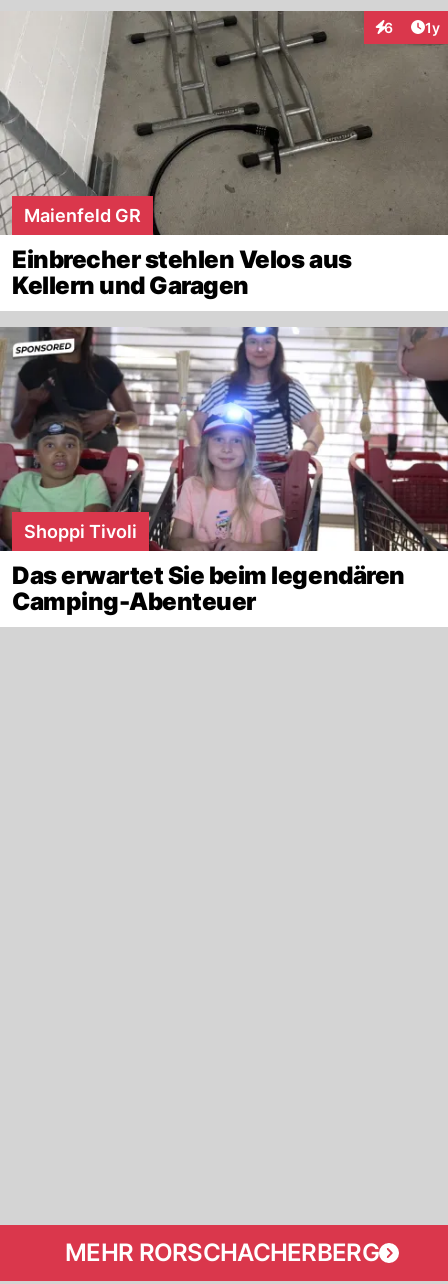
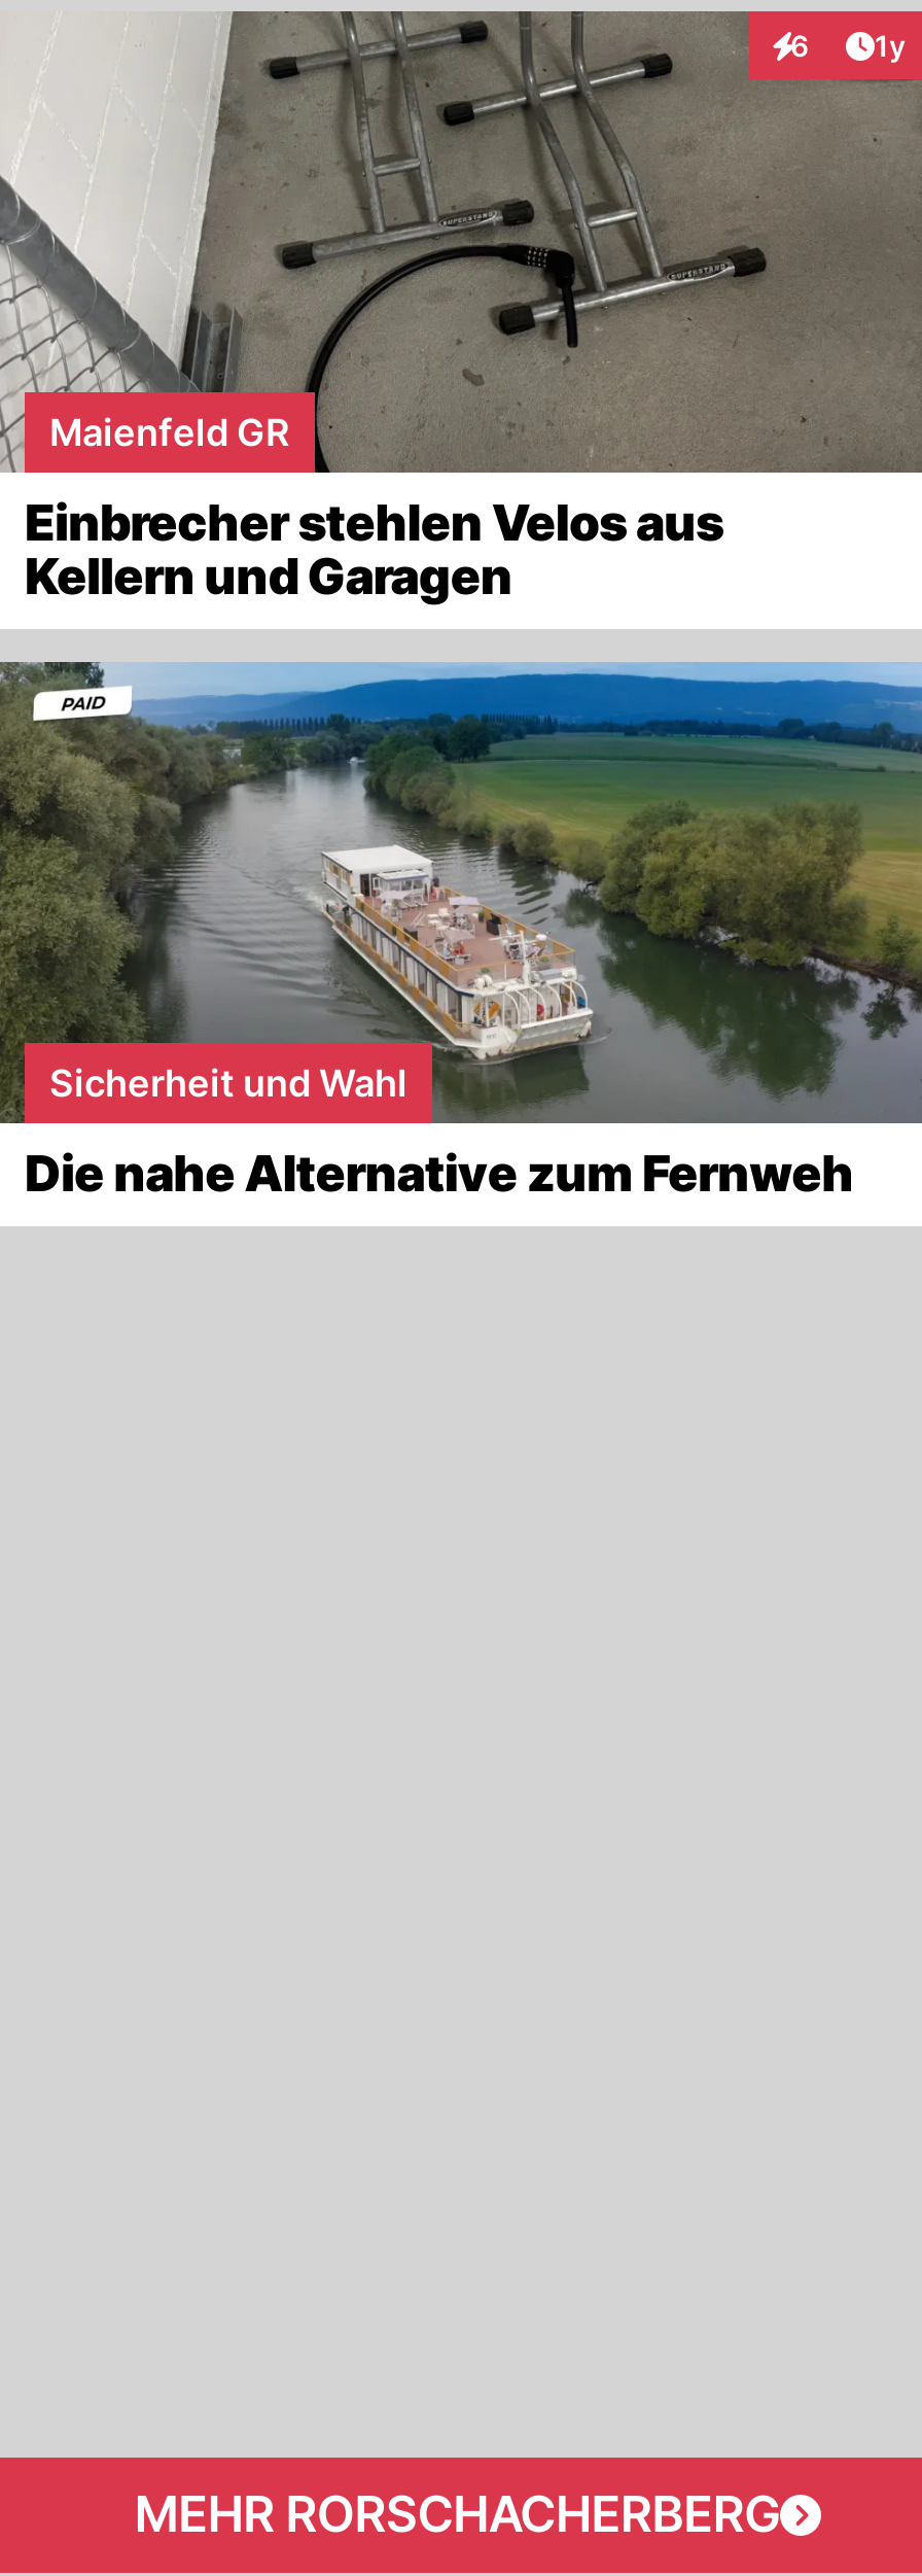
[3,326,445,551] [image] | Shoppi Tivoli -> [6,662,916,1123] [image] | Sicherheit und Wahl
[12,561,405,616] Das erwartet Sie beim legendären | Camping-Abenteuer -> [25,1144,853,1204] Die nahe Alternative zum Fernweh

